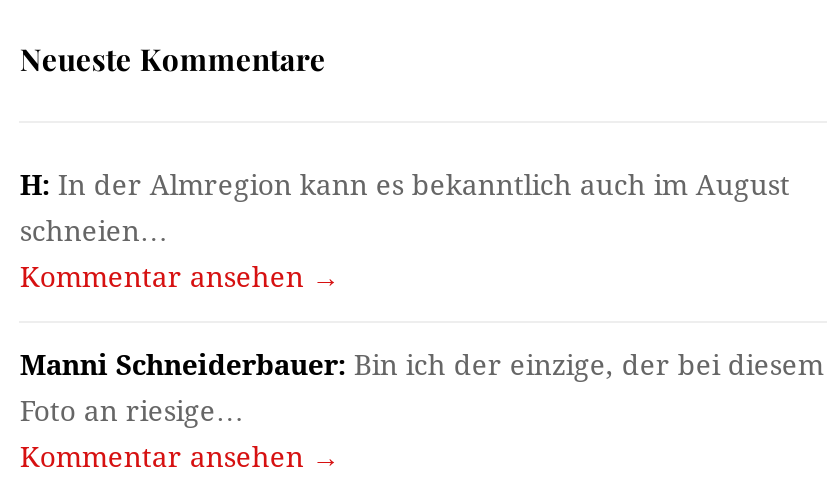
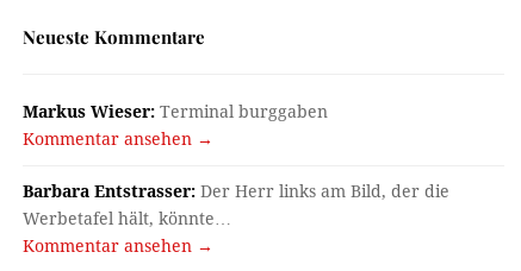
[20,168,790,246] H: In der Almregion kann es bekanntlich auch im August | schneien… -> [23,102,328,121] Markus Wieser: Terminal burggaben
[20,348,824,426] Manni Schneiderbauer: Bin ich der einzige, der bei diesem | Foto an riesige… -> [23,181,450,228] Barbara Entstrasser: Der Herr links am Bild, der die | Werbetafel hält, könnte…

